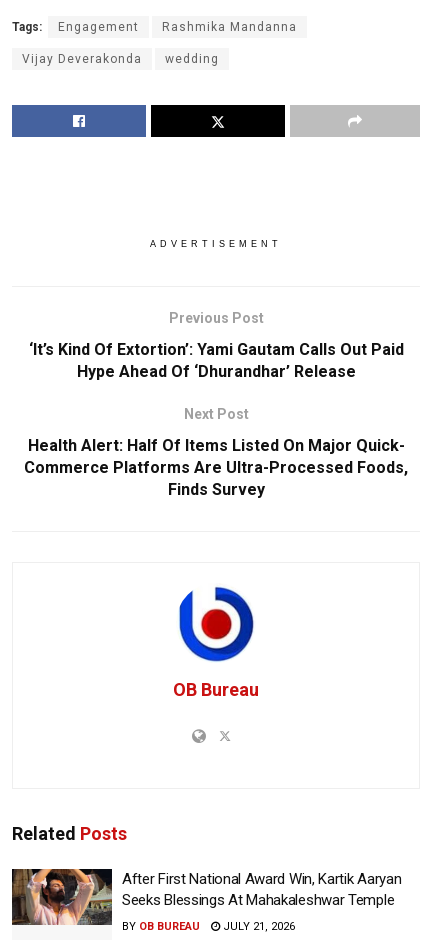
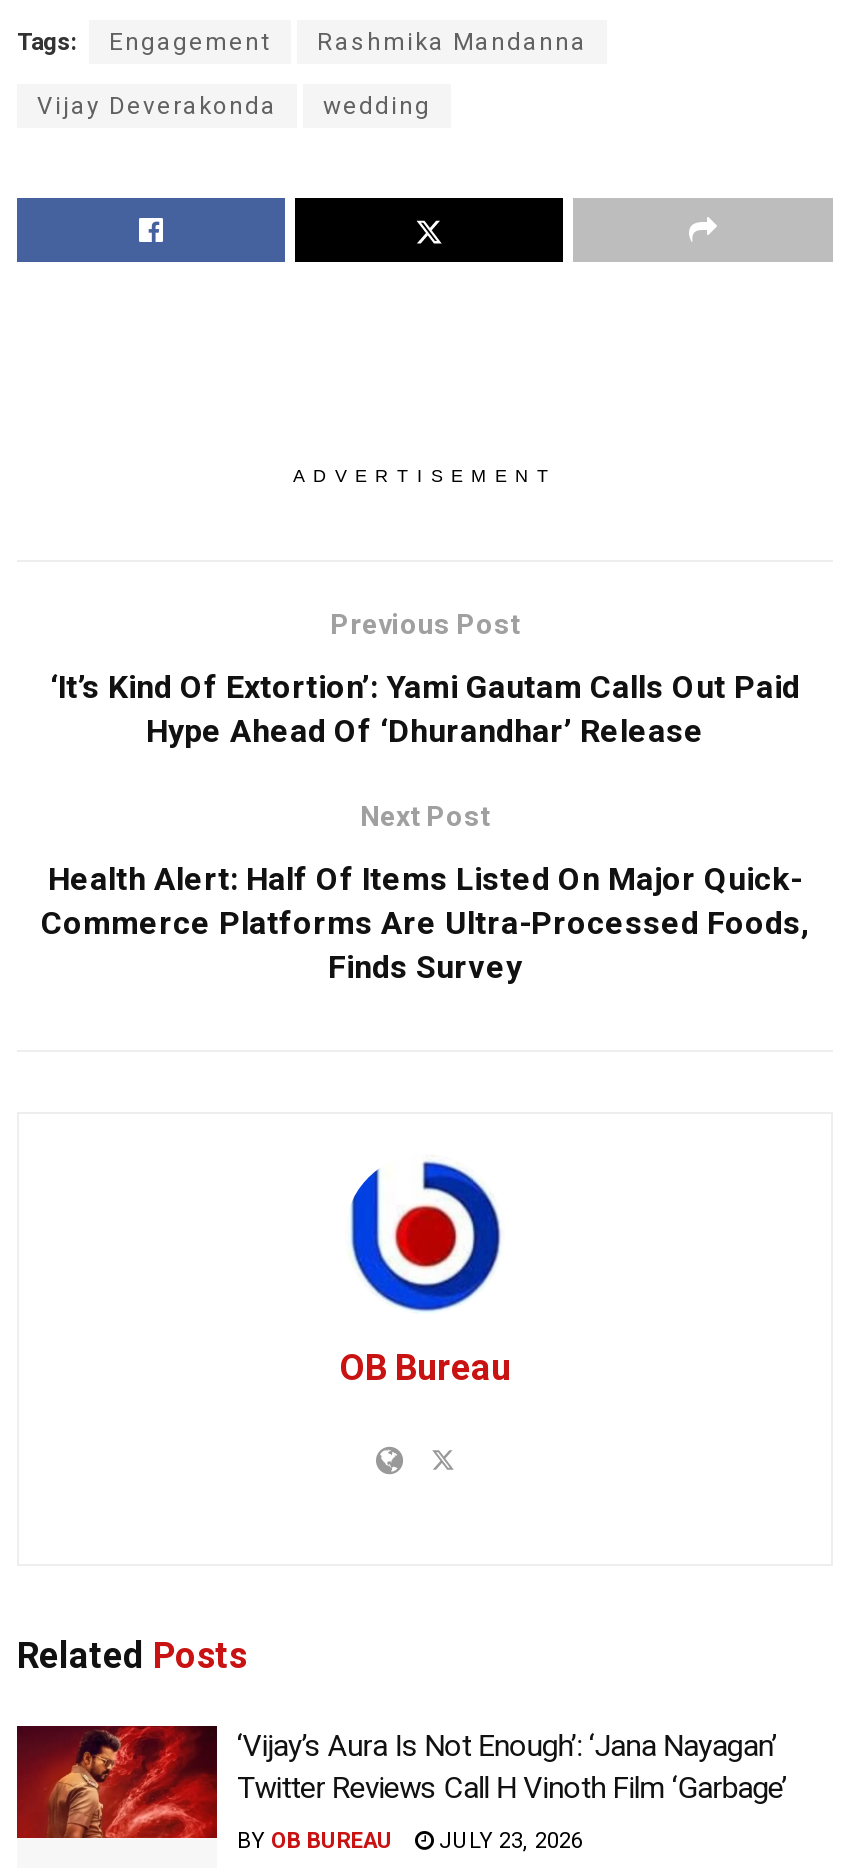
[12,868,401,926] [image] | After First National Award Win, Kartik Aaryan | Seeks Blessings At Mahakaleshwar Temple -> [17,1724,787,1840] [image] | ‘Vijay’s Aura Is Not Enough’: ‘Jana Nayagan’ | Twitter Reviews Call H Vinoth Film ‘Garbage’
[122,920,295,933] BY OB BUREAU JULY 21, 2026 -> [237,1828,583,1854] BY OB BUREAU JULY 23, 2026

